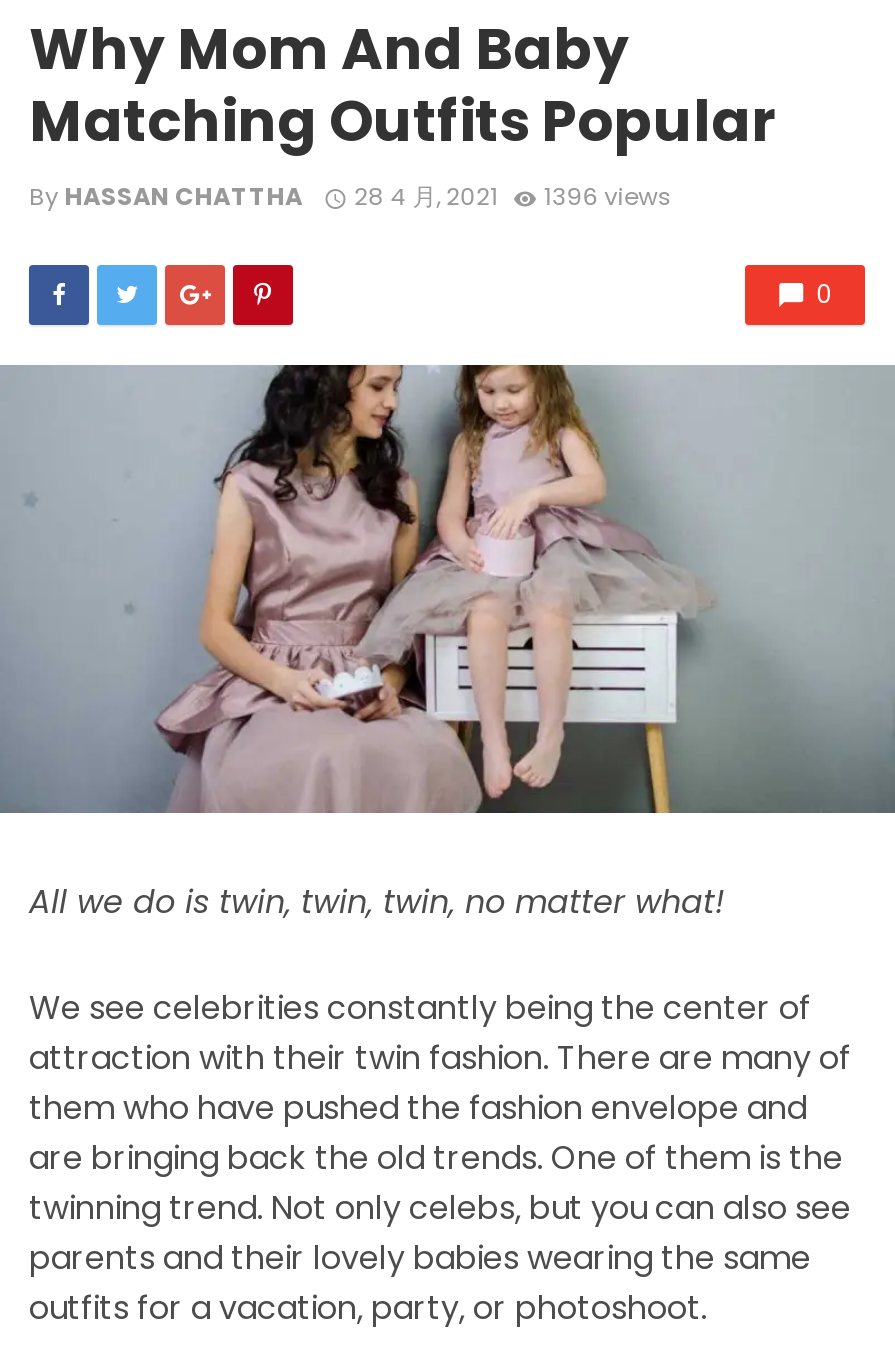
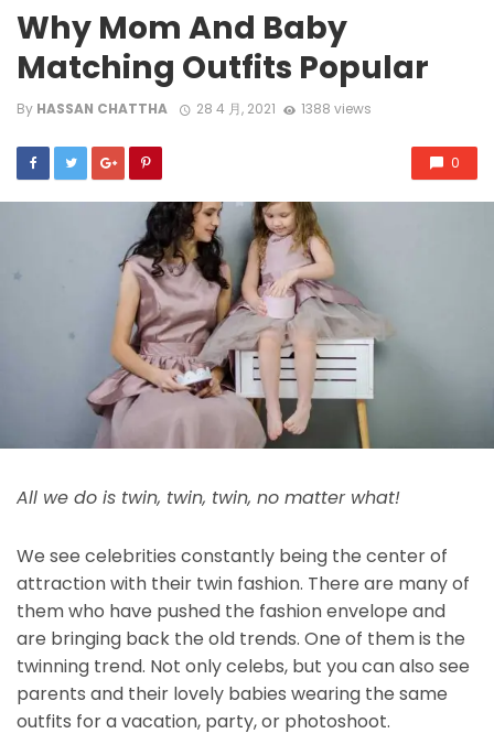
[29,180,672,214] By HASSAN CHATTHA 28 4 月, 2021 1396 views -> [17,100,371,118] By HASSAN CHATTHA 28 4 月, 2021 1388 views

